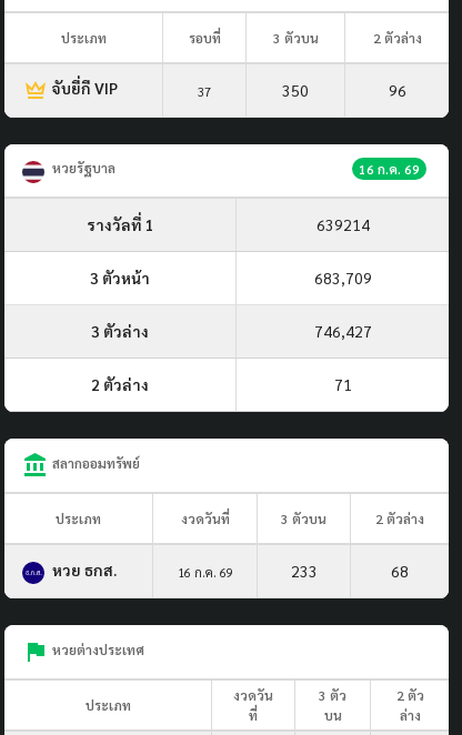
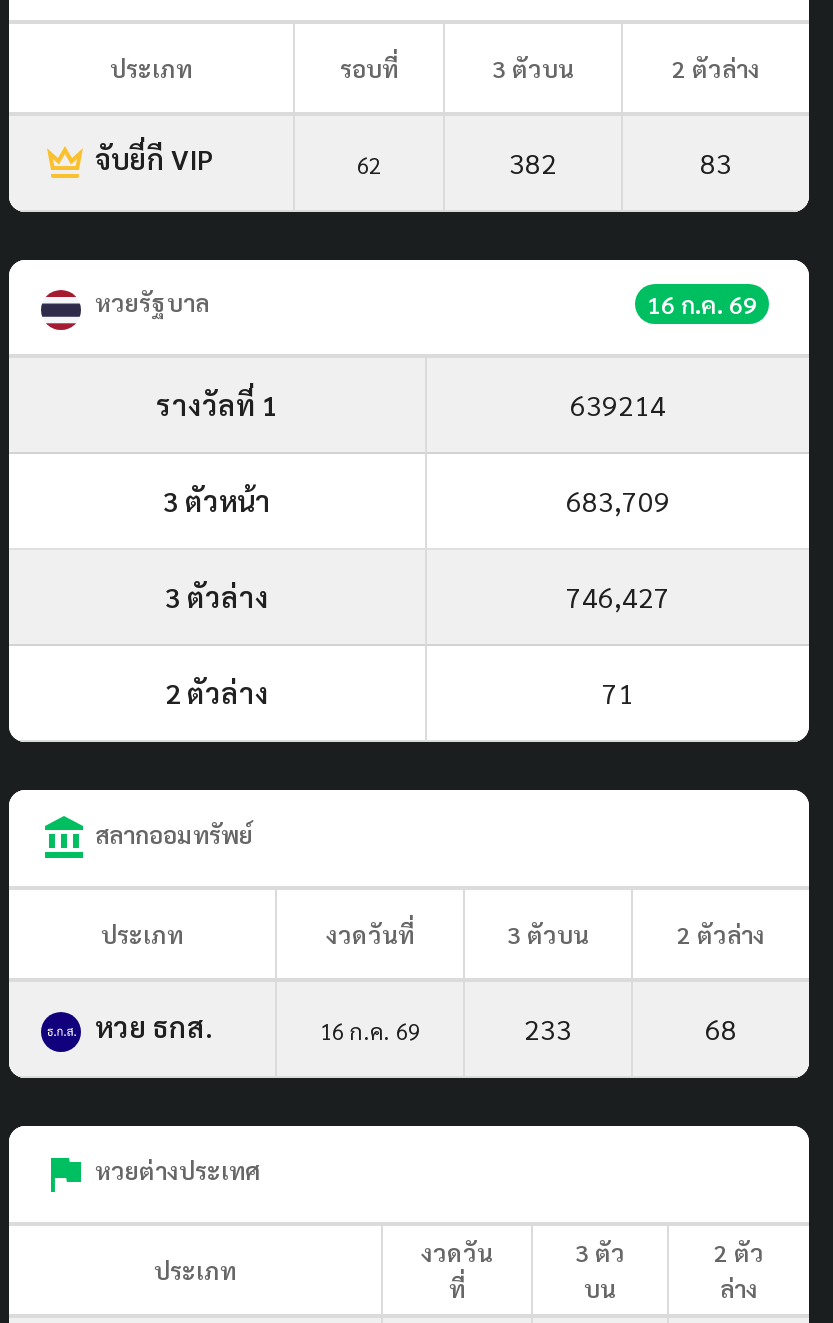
[198,83,211,100] 37 -> [357,150,381,180] 62
[282,80,309,100] 350 -> [509,144,557,180] 382
[388,80,406,100] 96 -> [700,144,732,180] 83

